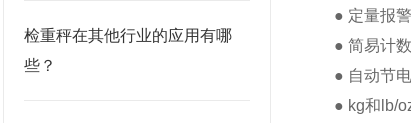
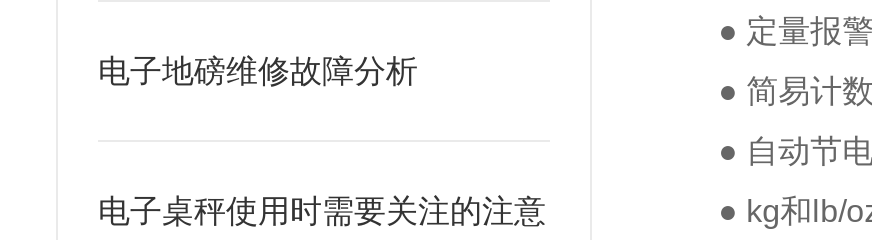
[24,27,232,44] 检重秤在其他行业的应用有哪 -> [98,54,418,88] 电子地磅维修故障分析
[24,57,56,74] 些？ -> [98,194,546,228] 电子桌秤使用时需要关注的注意

